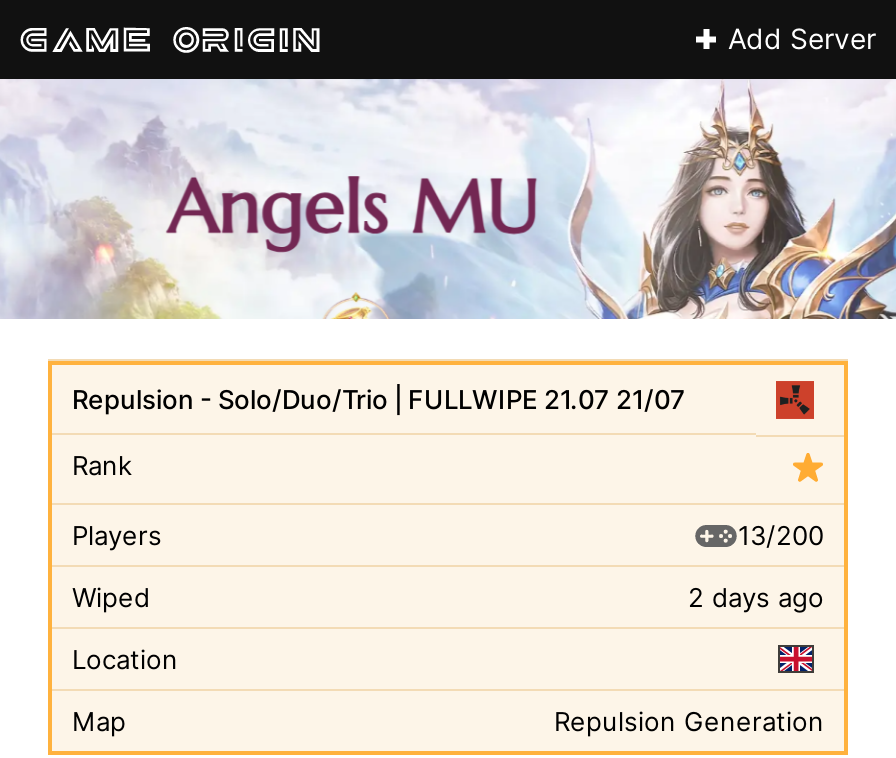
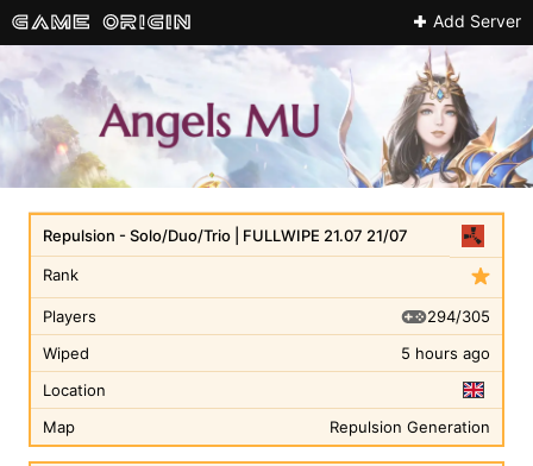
[738,518,824,550] 13/200 -> [427,306,490,325] 294/305
[688,581,824,613] 2 days ago -> [401,344,490,363] 5 hours ago

